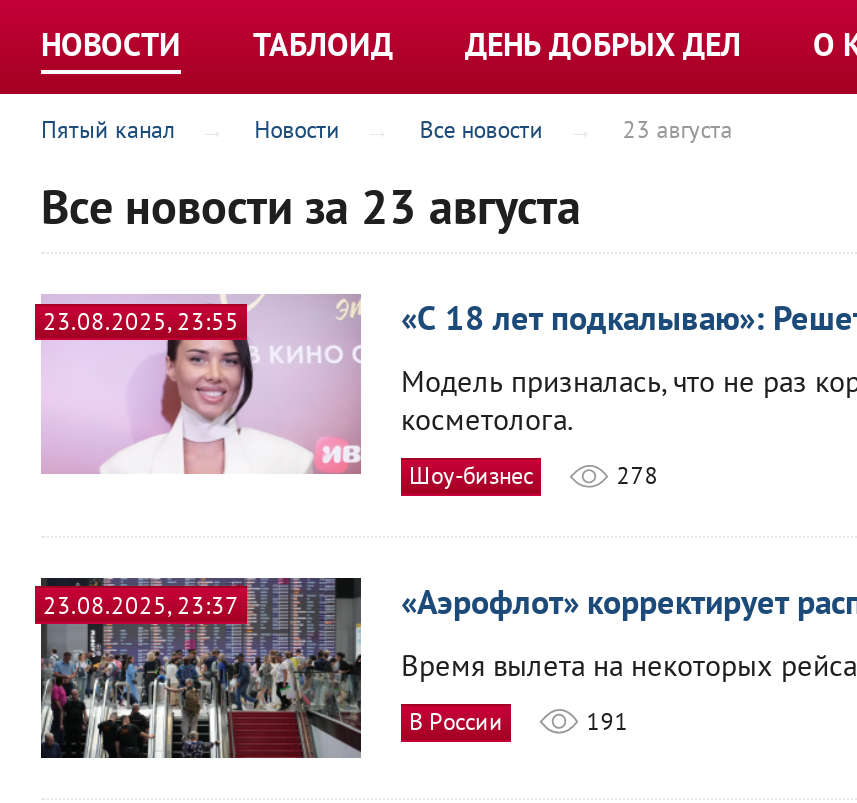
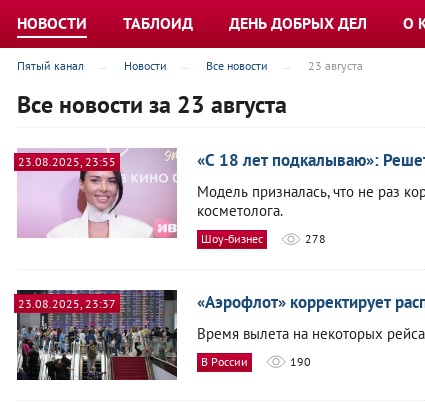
[587,706,629,736] 191 -> [290,354,311,369] 190

